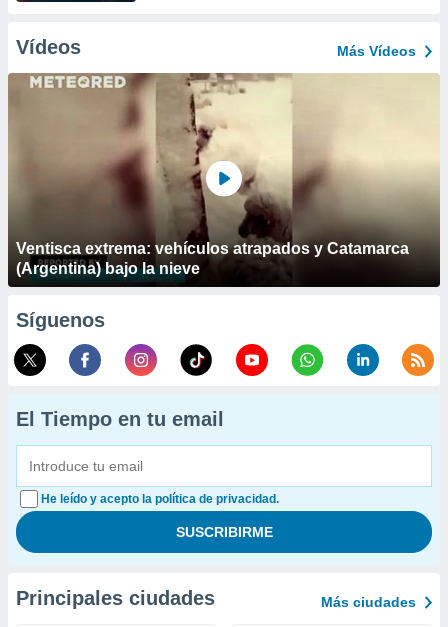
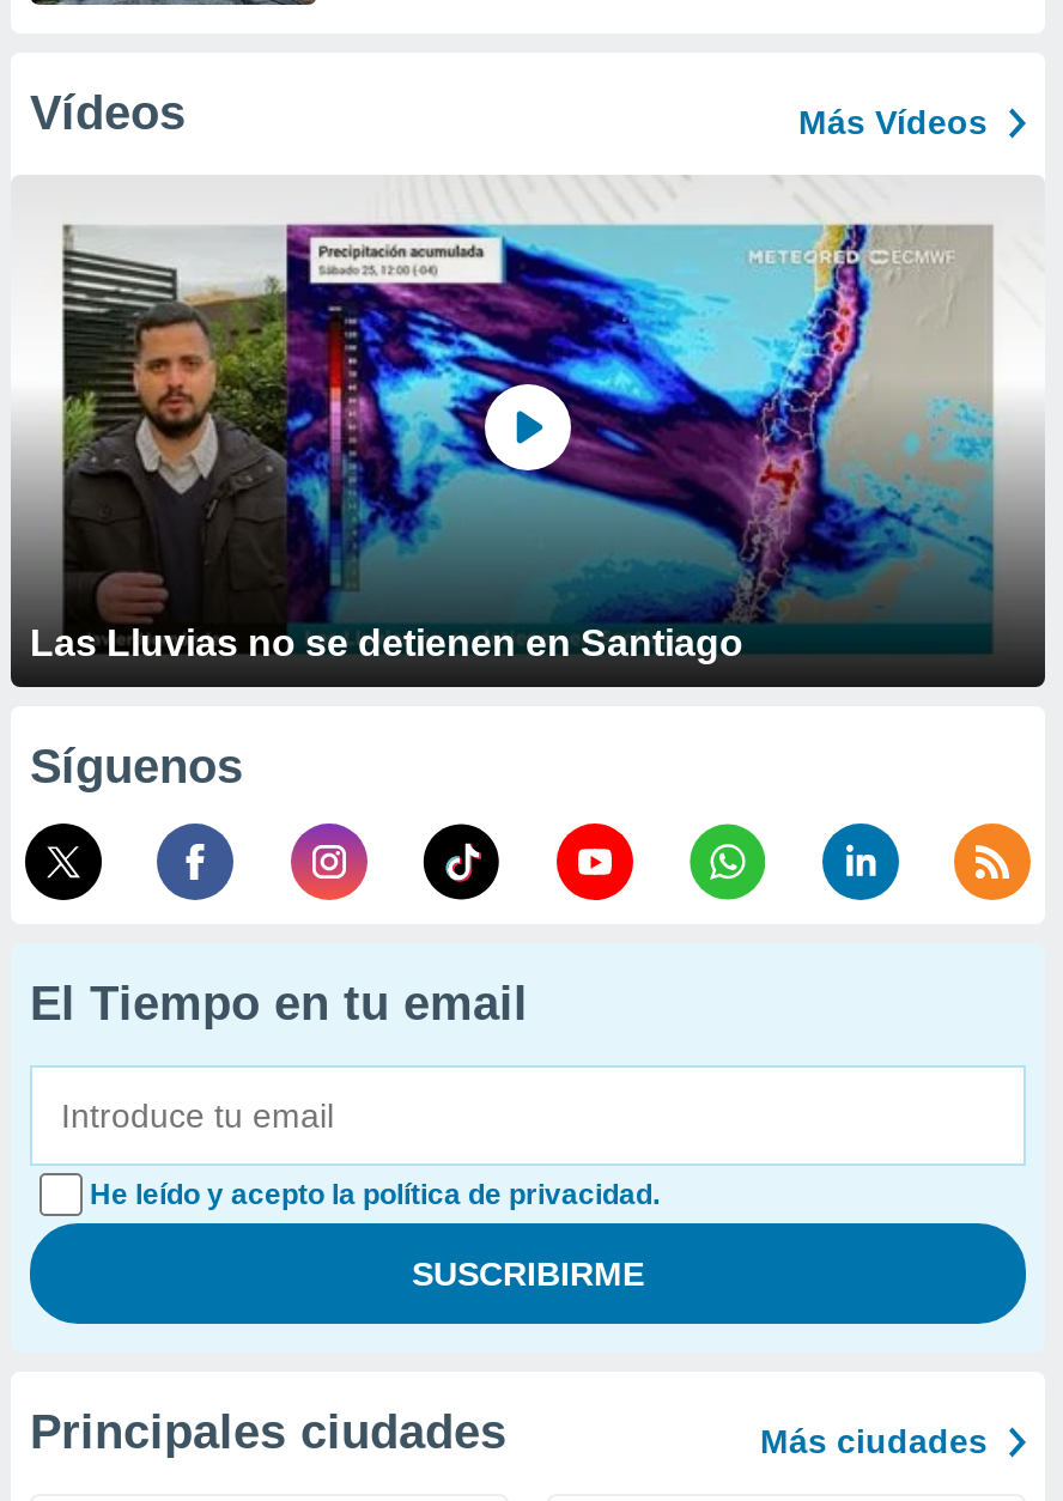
[7,72,440,281] [image] | Ventisca extrema: vehículos atrapados y Catamarca | (Argentina) bajo la nieve -> [11,175,1043,675] [image] | Las Lluvias no se detienen en Santiago

